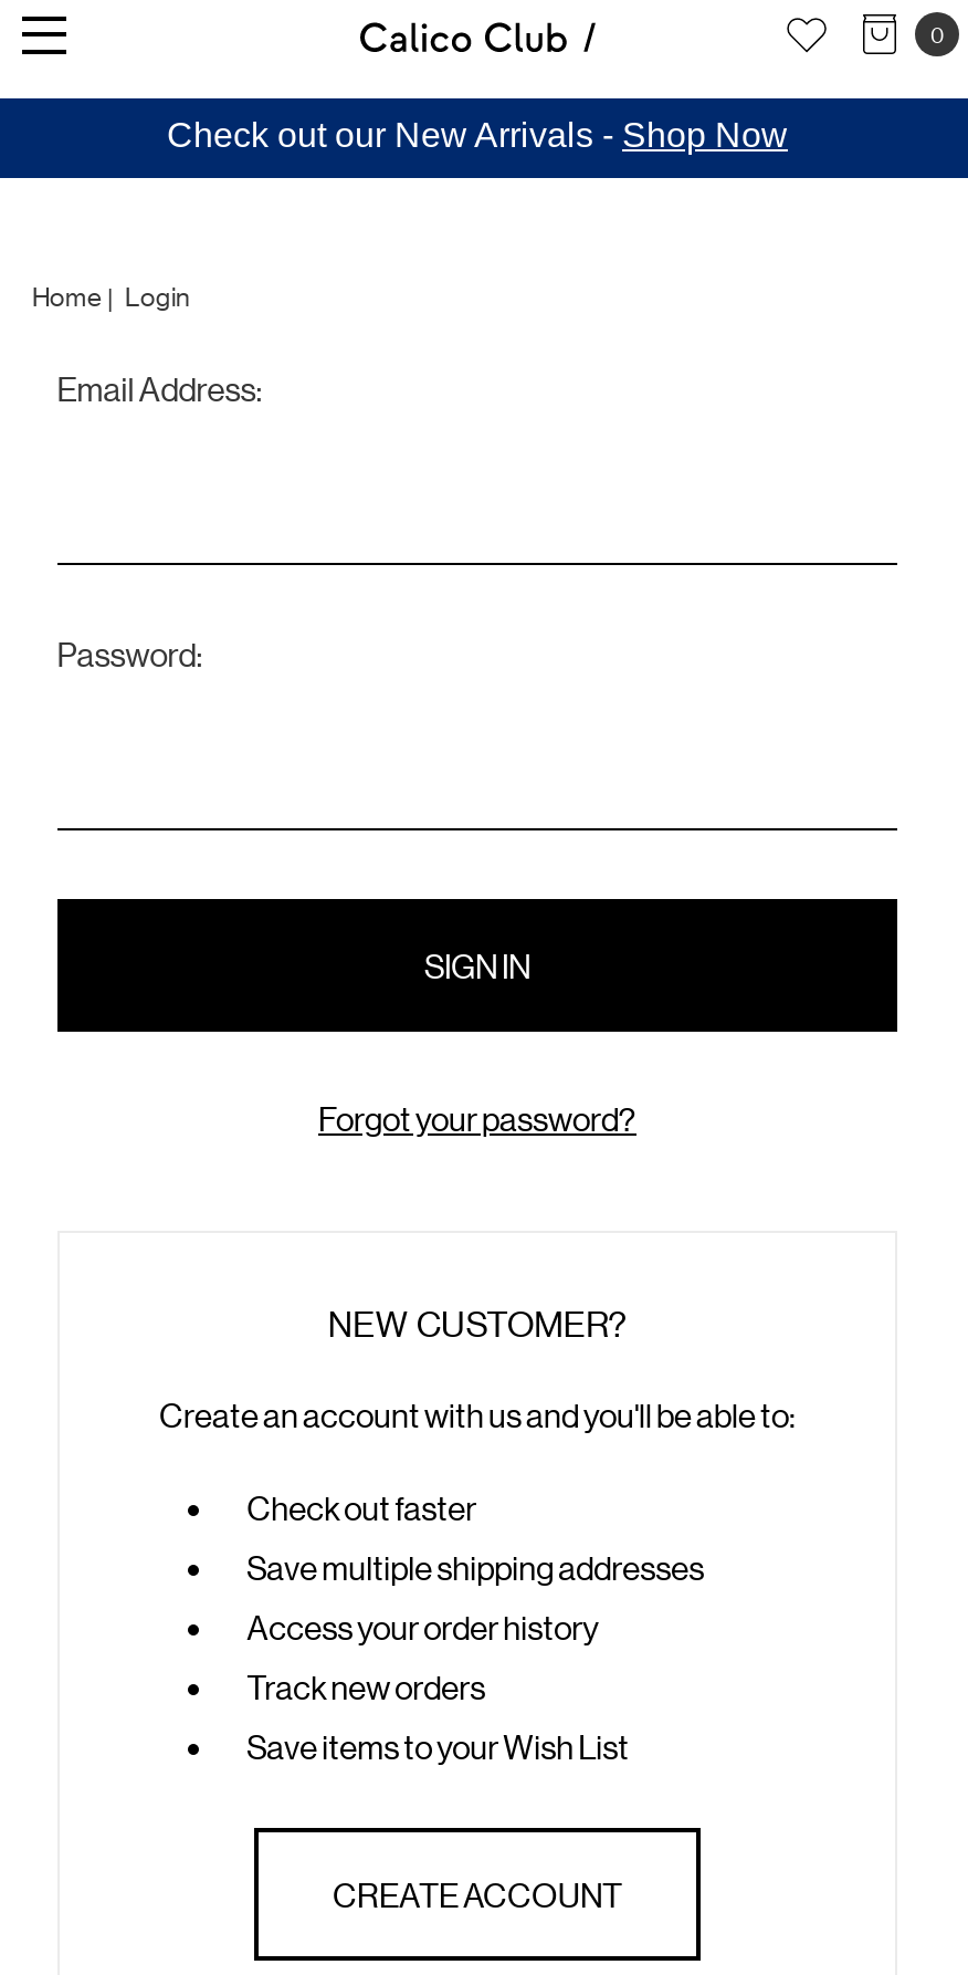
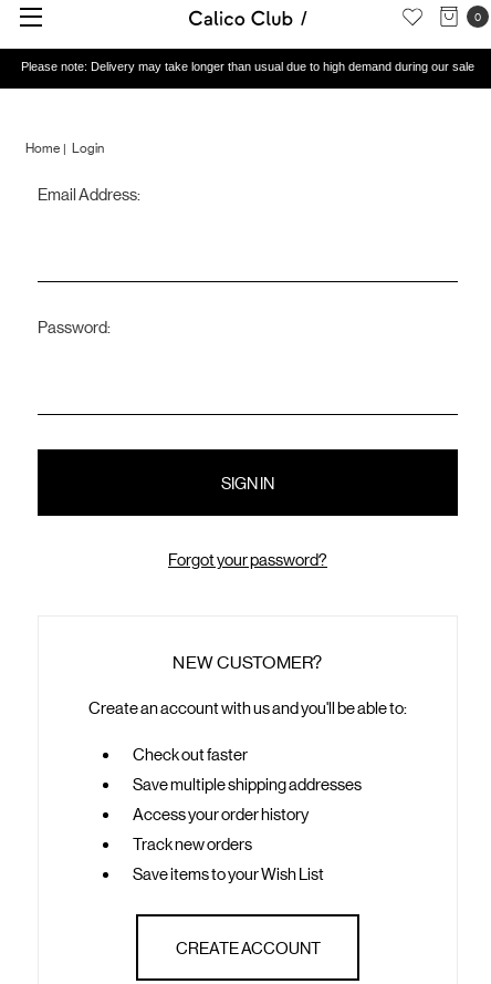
[167,116,788,153] Check out our New Arrivals - Shop Now -> [21,60,474,73] Please note: Delivery may take longer than usual due to high demand during our sale

